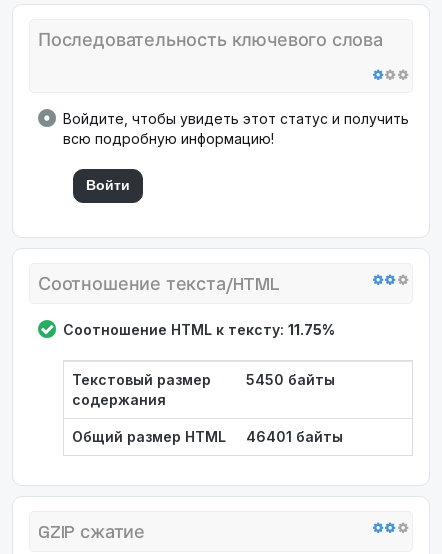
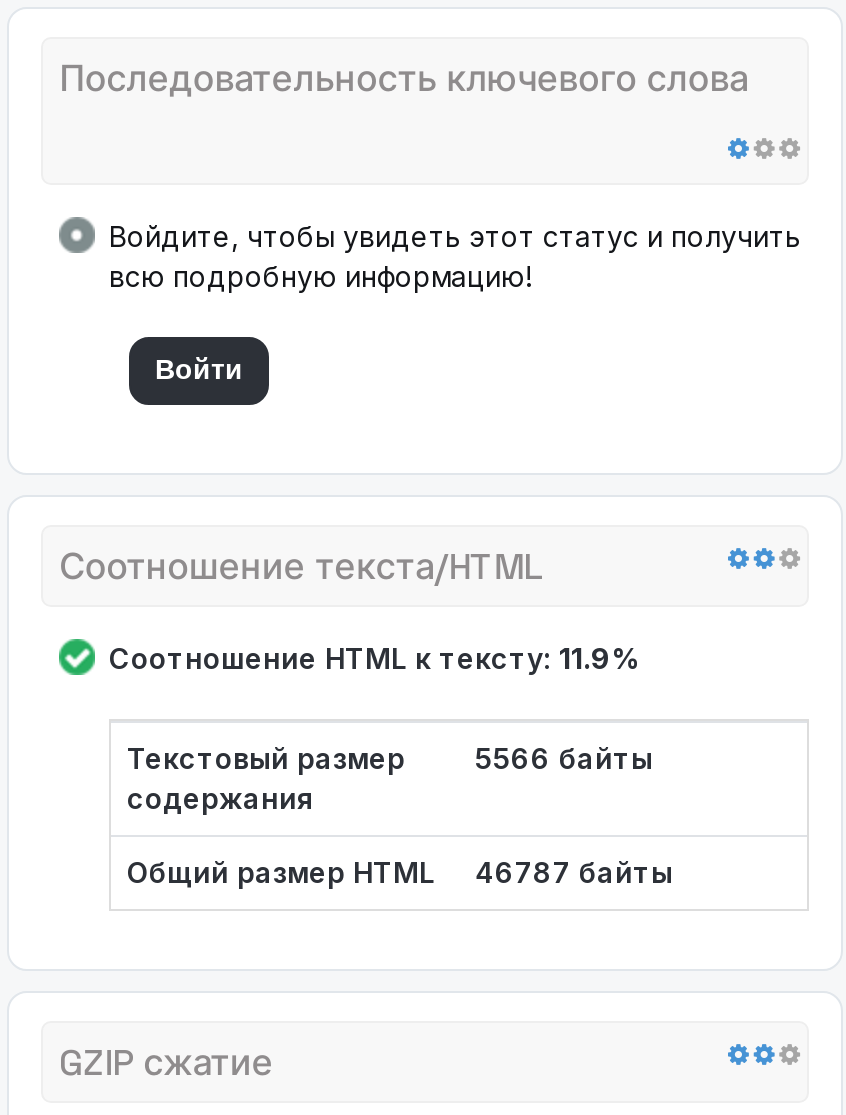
[63,321,335,338] Соотношение HTML к тексту: 11.75% -> [109,641,637,675] Соотношение HTML к тексту: 11.9%
[246,371,335,388] 5450 байты -> [475,741,653,775] 5566 байты
[72,428,343,445] Общий размер HTML 46401 байты -> [127,855,673,889] Общий размер HTML 46787 байты

